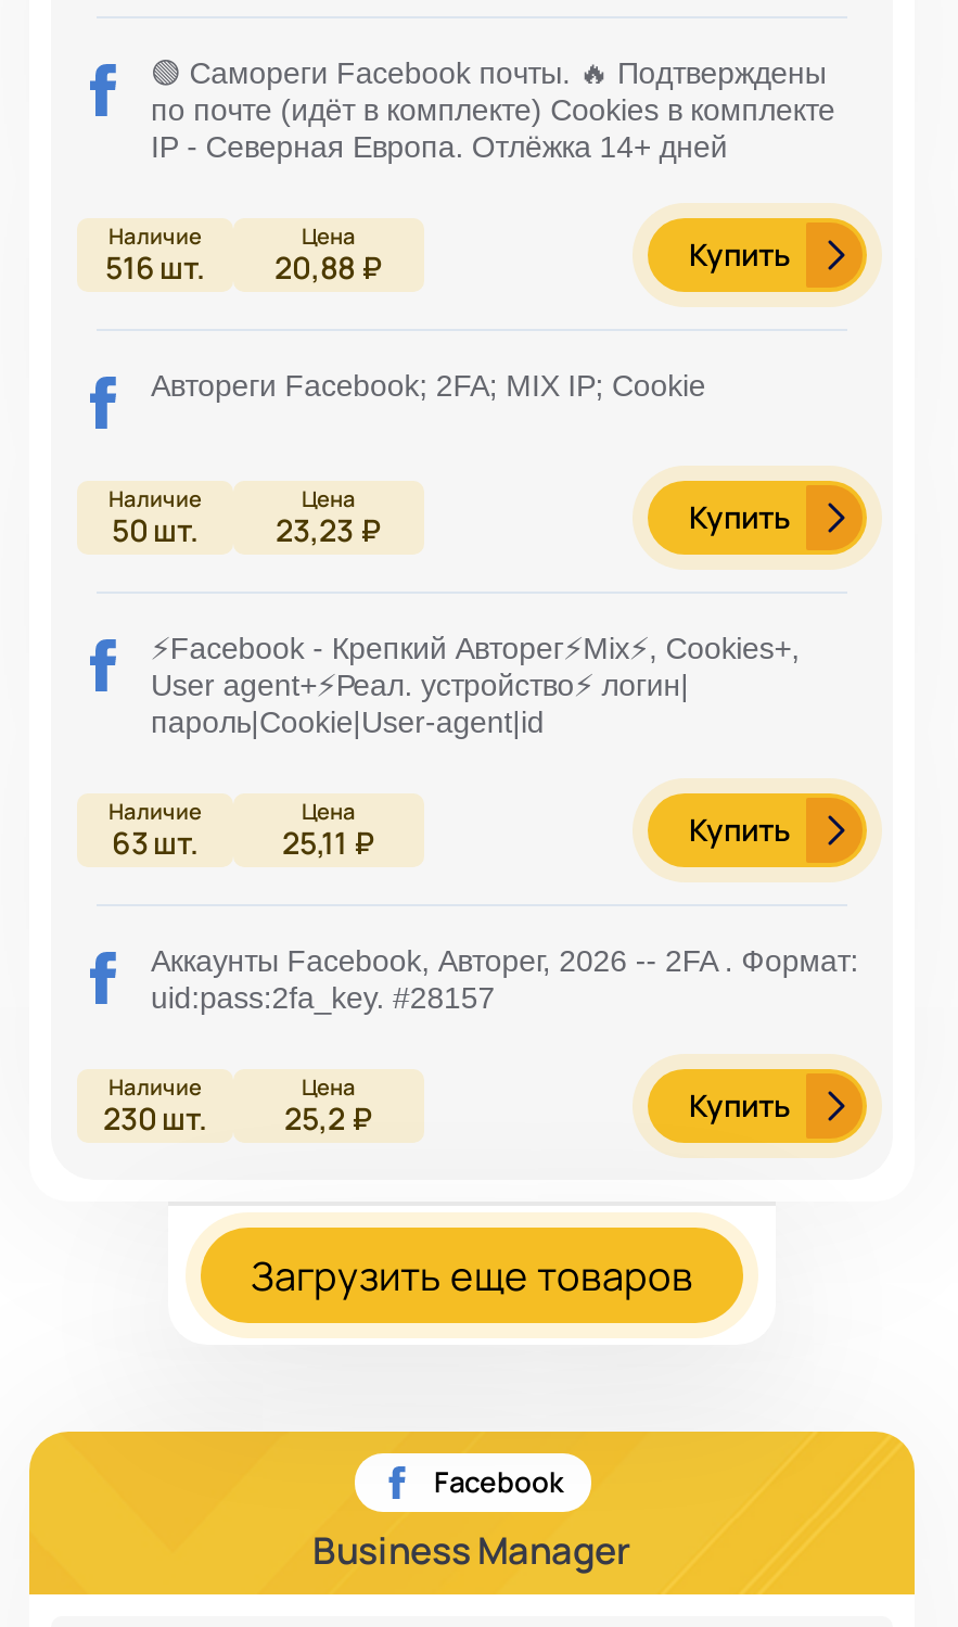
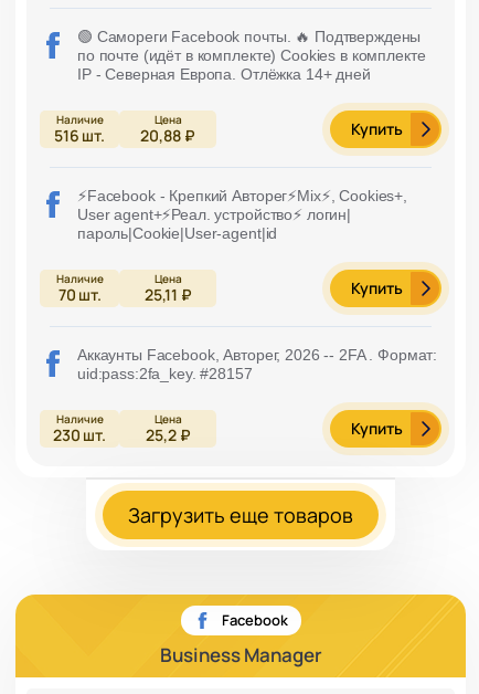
[151,368,706,402] Автореги Facebook; 2FA; MIX IP; Cookie -> none
[112,496,791,551] 50 шт. | 23,23 ₽ | Купить -> none
[112,822,199,864] 63 шт. -> [58,284,101,305] 70 шт.

